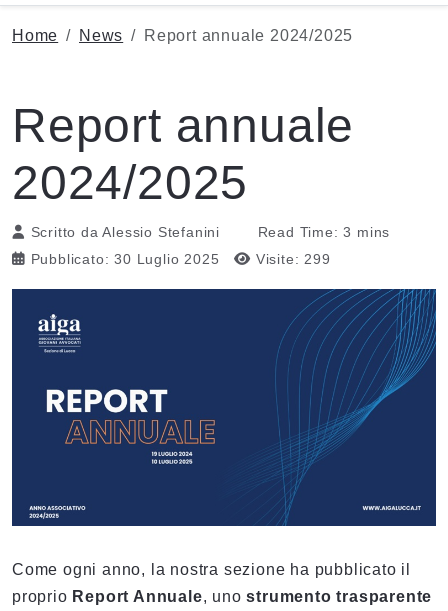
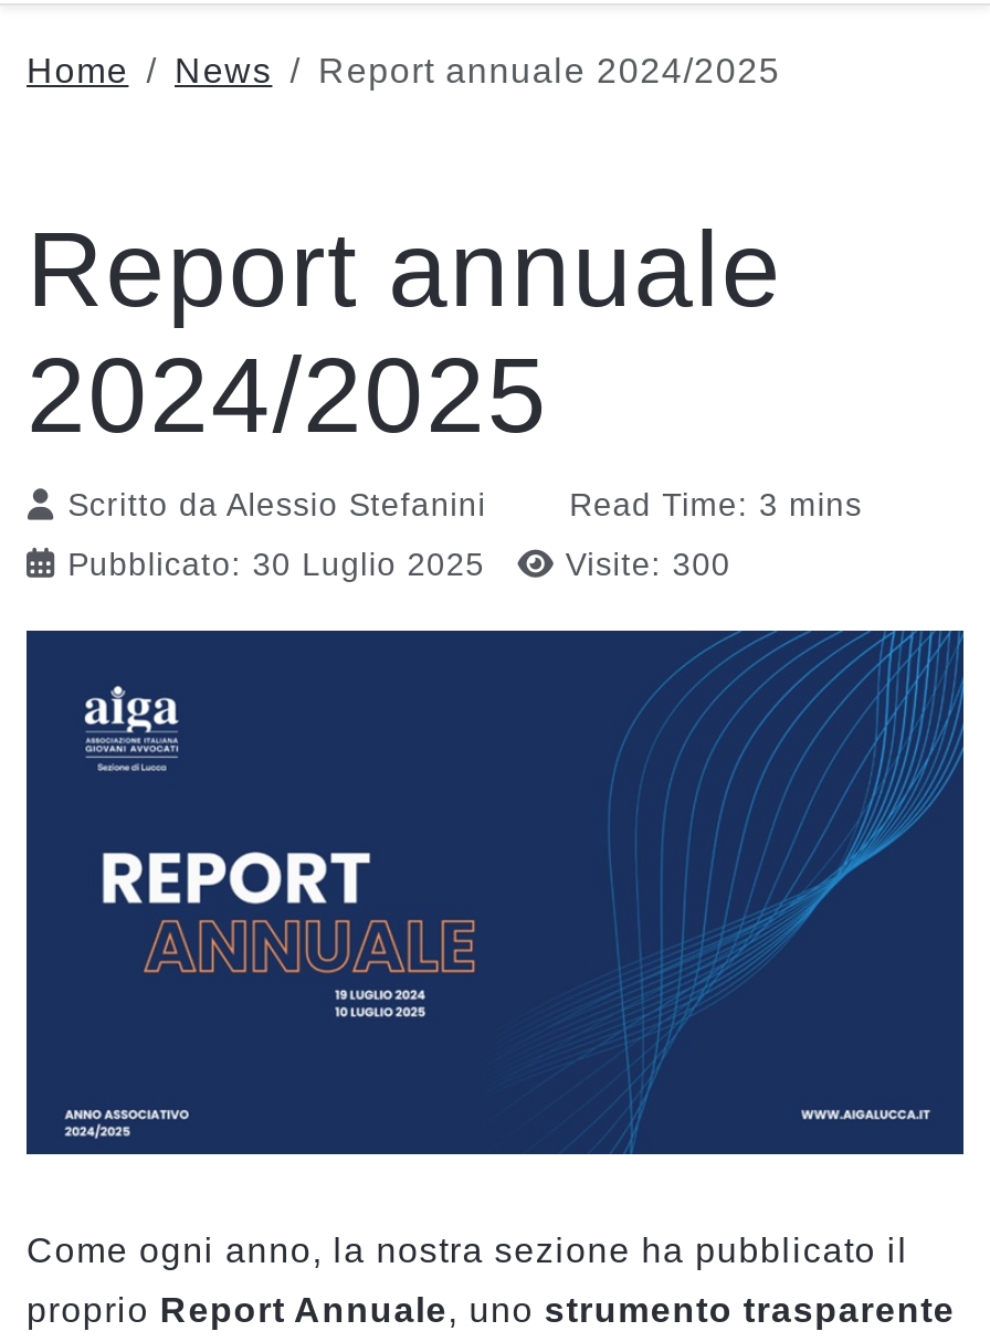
[256,251,331,267] Visite: 299 -> [565,547,731,582] Visite: 300

